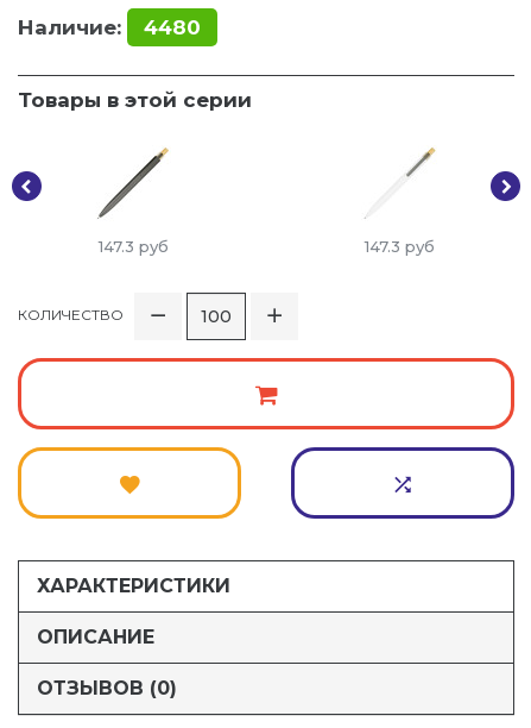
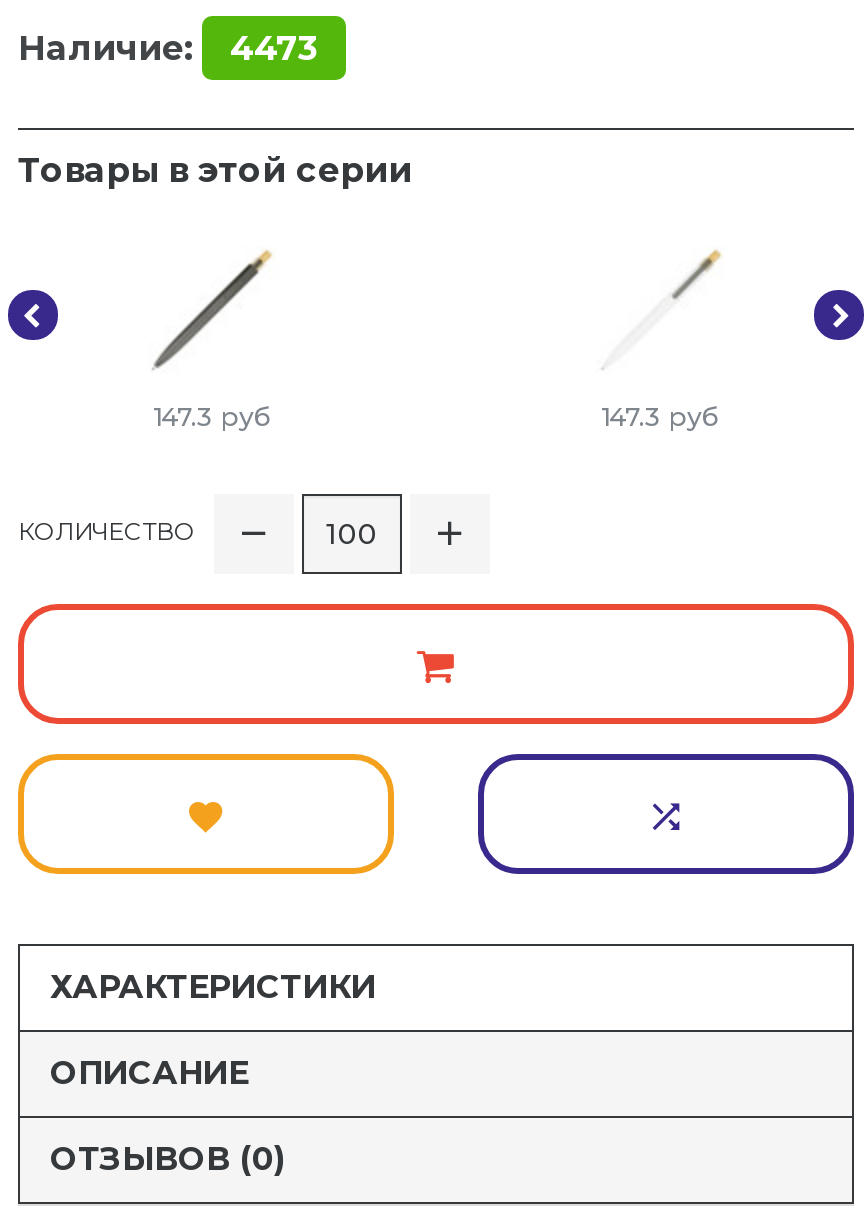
[18,15,201,39] Наличие: 4480 -> [18,27,318,67] Наличие: 4473

